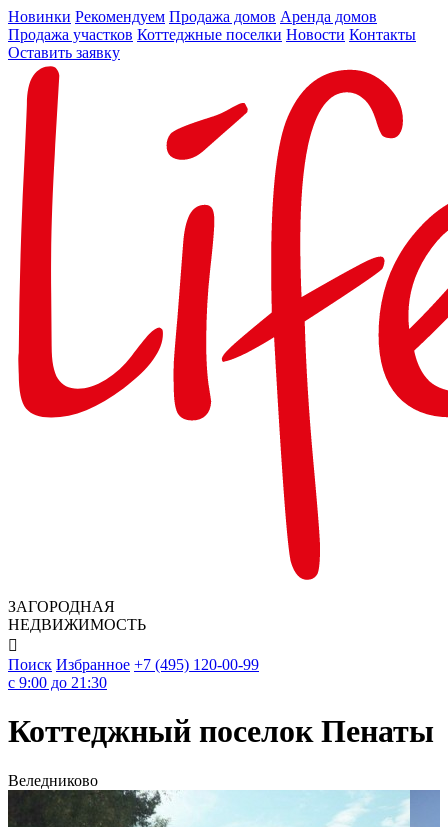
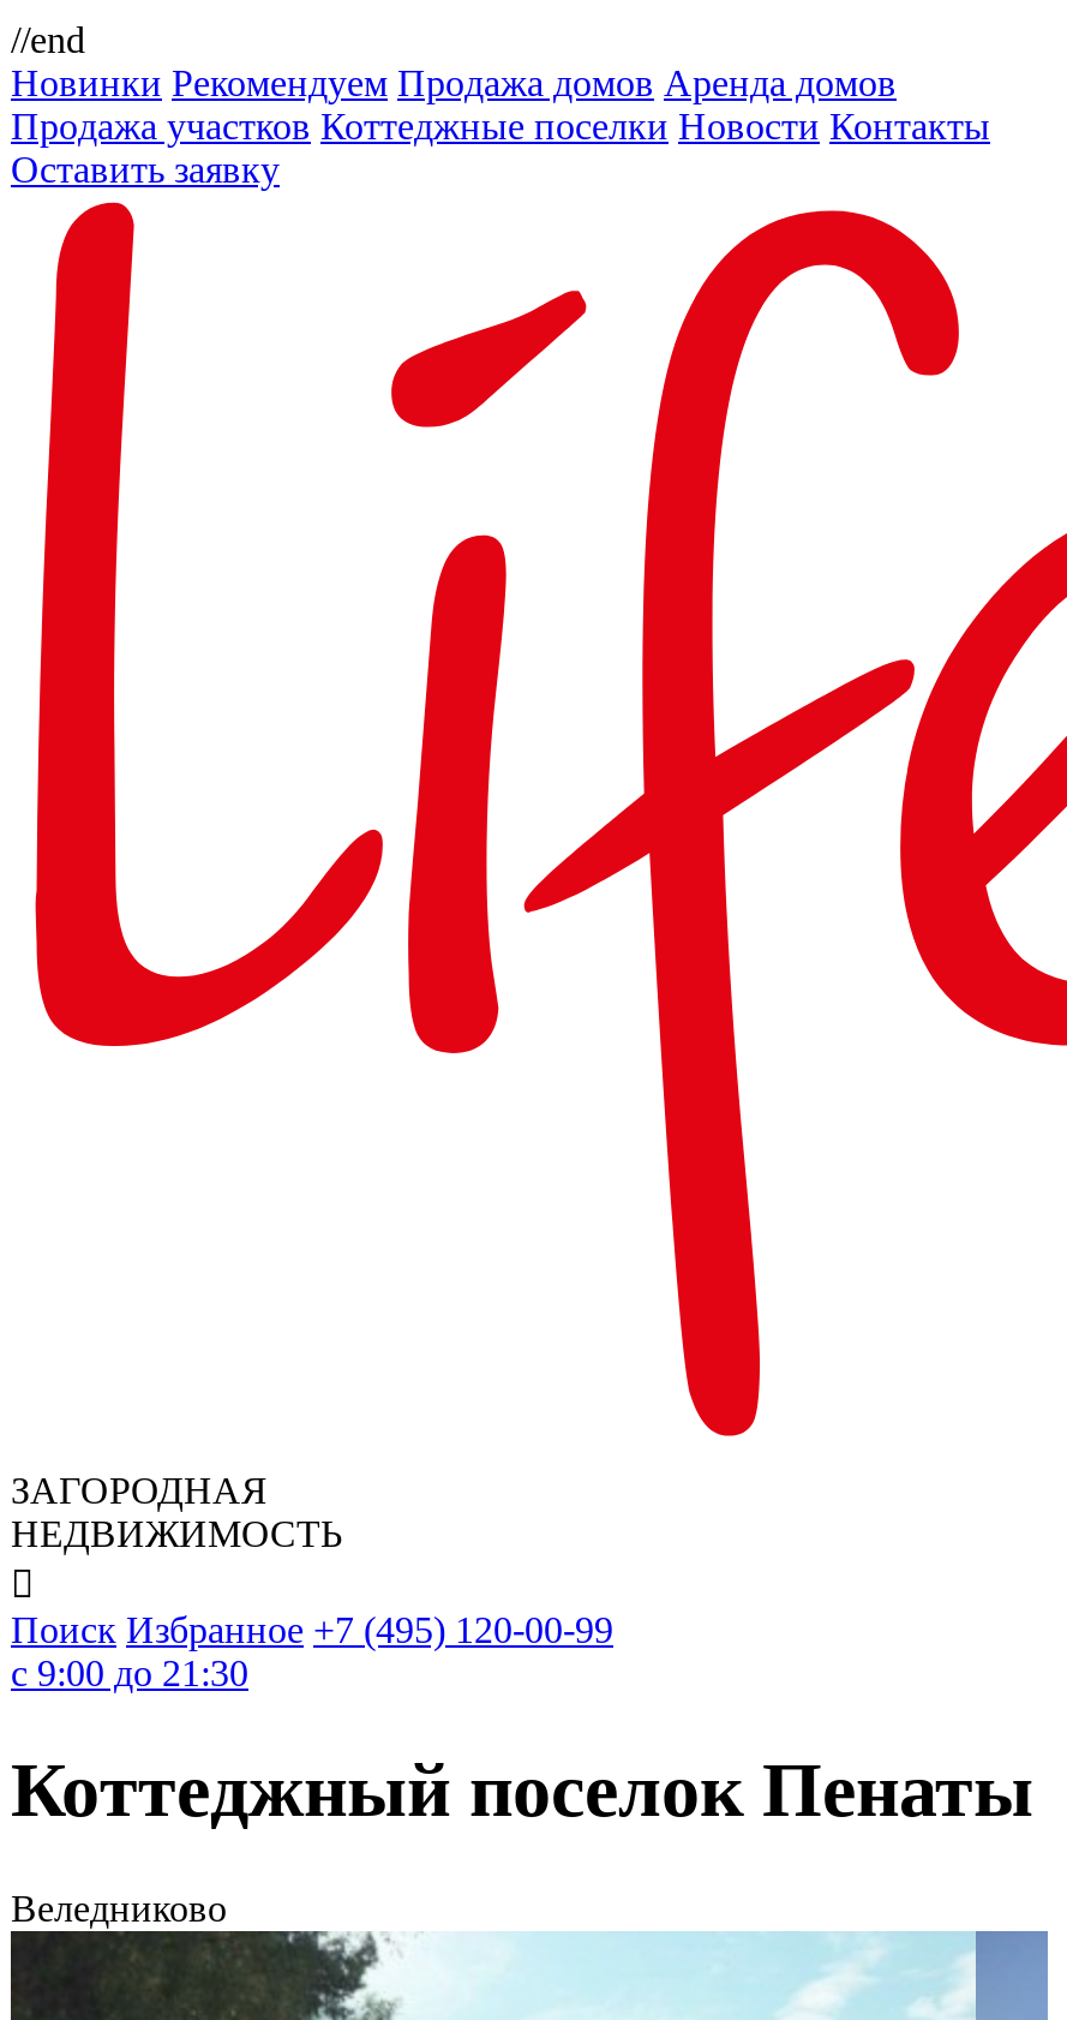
none -> [11,19,85,60] //end

